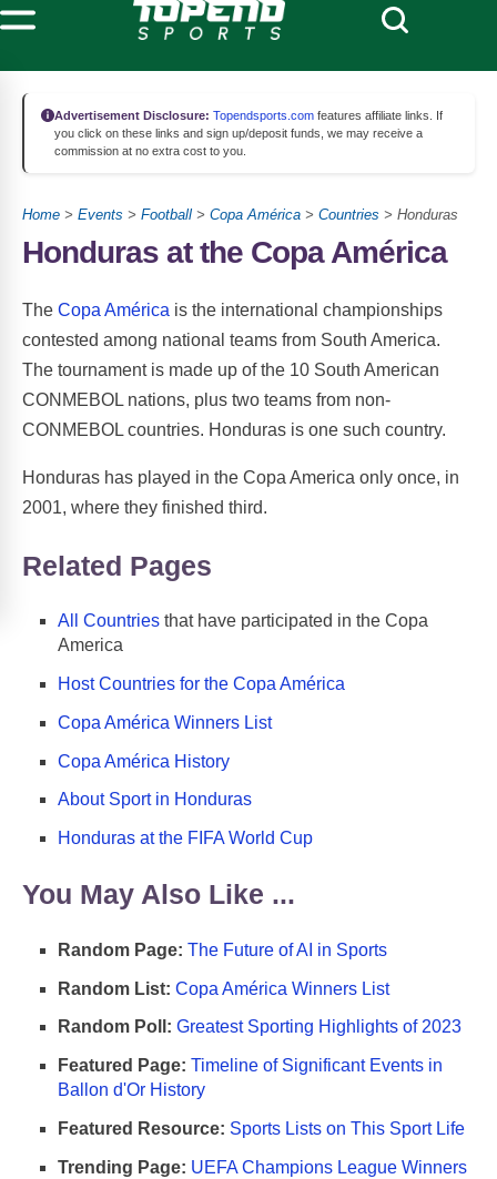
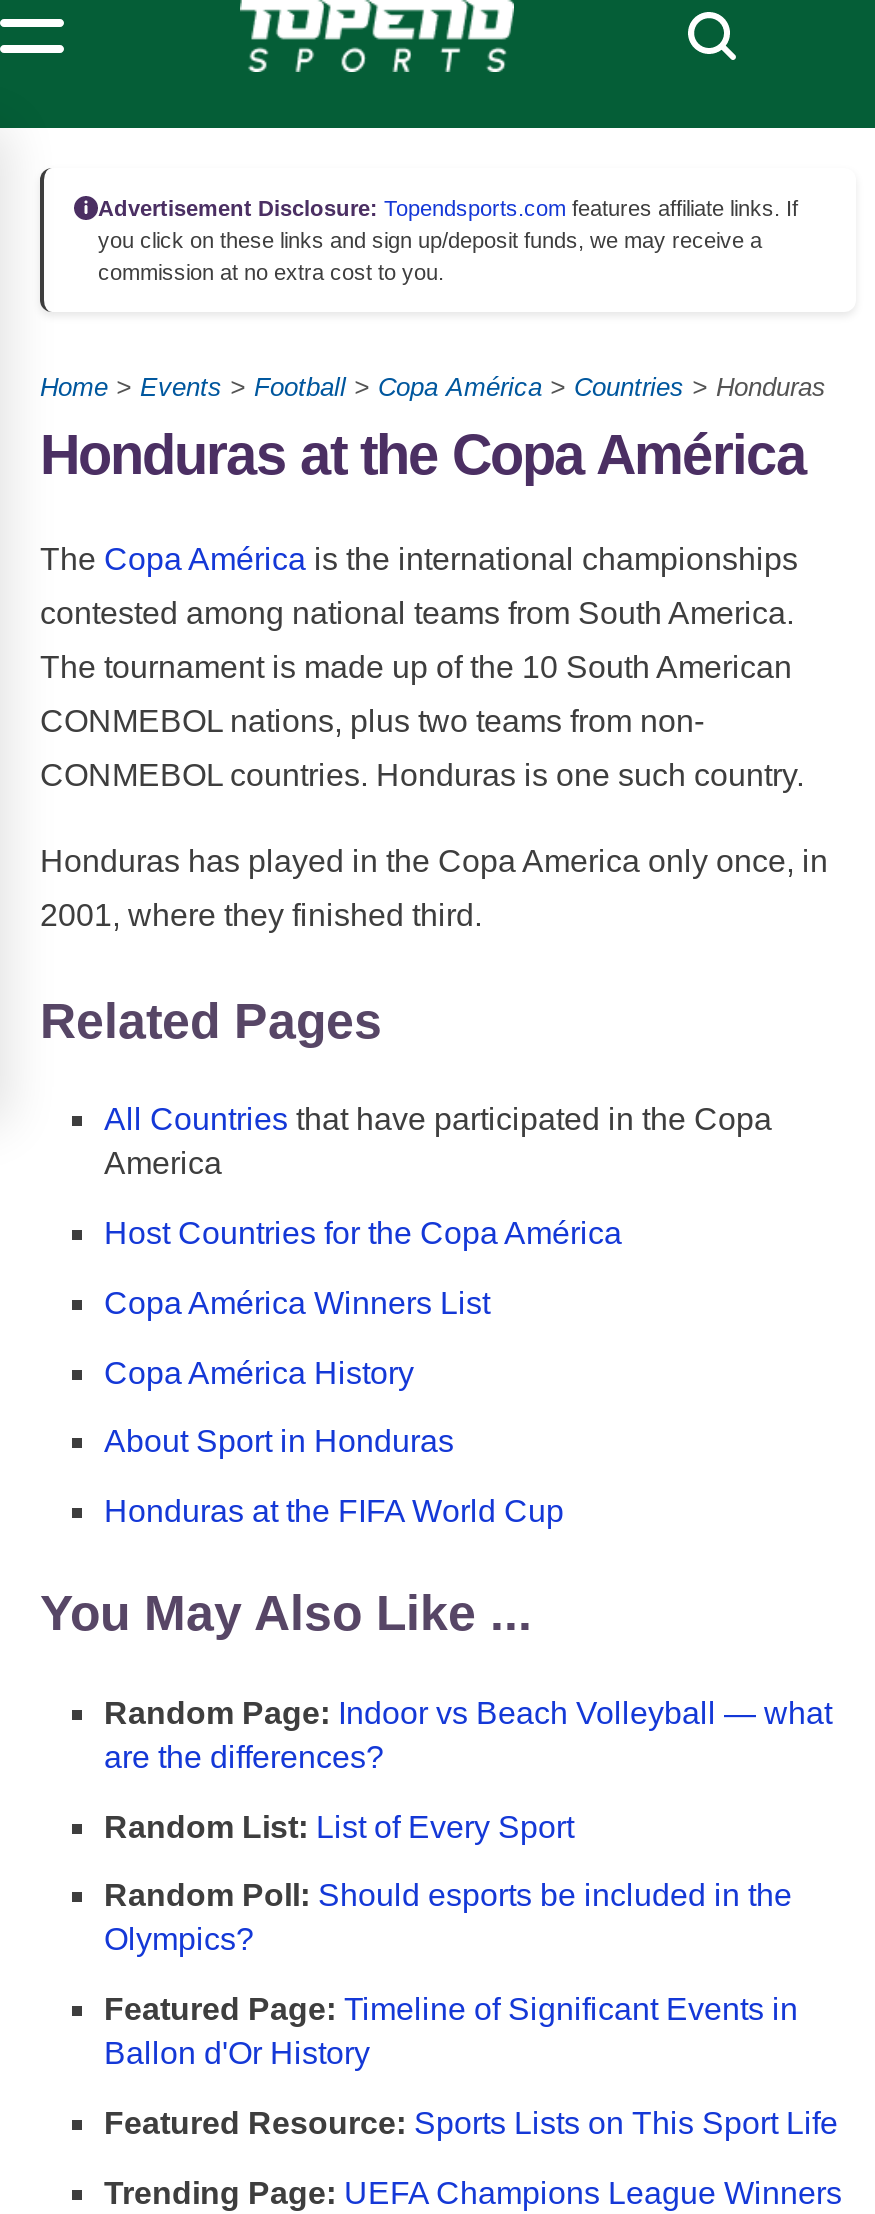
[58,940,387,959] Random Page: The Future of AI in Sports -> [104,1695,832,1773] Random Page: Indoor vs Beach Volleyball — what | are the differences?
[58,979,389,998] Random List: Copa América Winners List -> [104,1809,574,1843] Random List: List of Every Sport
[58,1017,461,1036] Random Poll: Greatest Sporting Highlights of 2023 -> [104,1879,792,1957] Random Poll: Should esports be included in the | Olympics?

